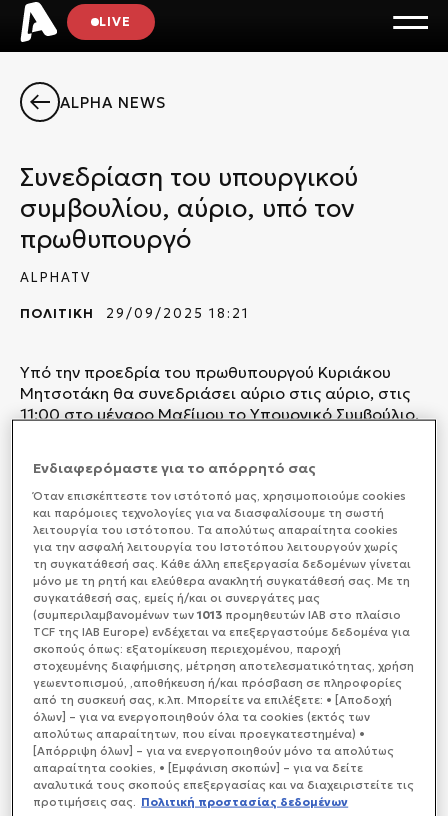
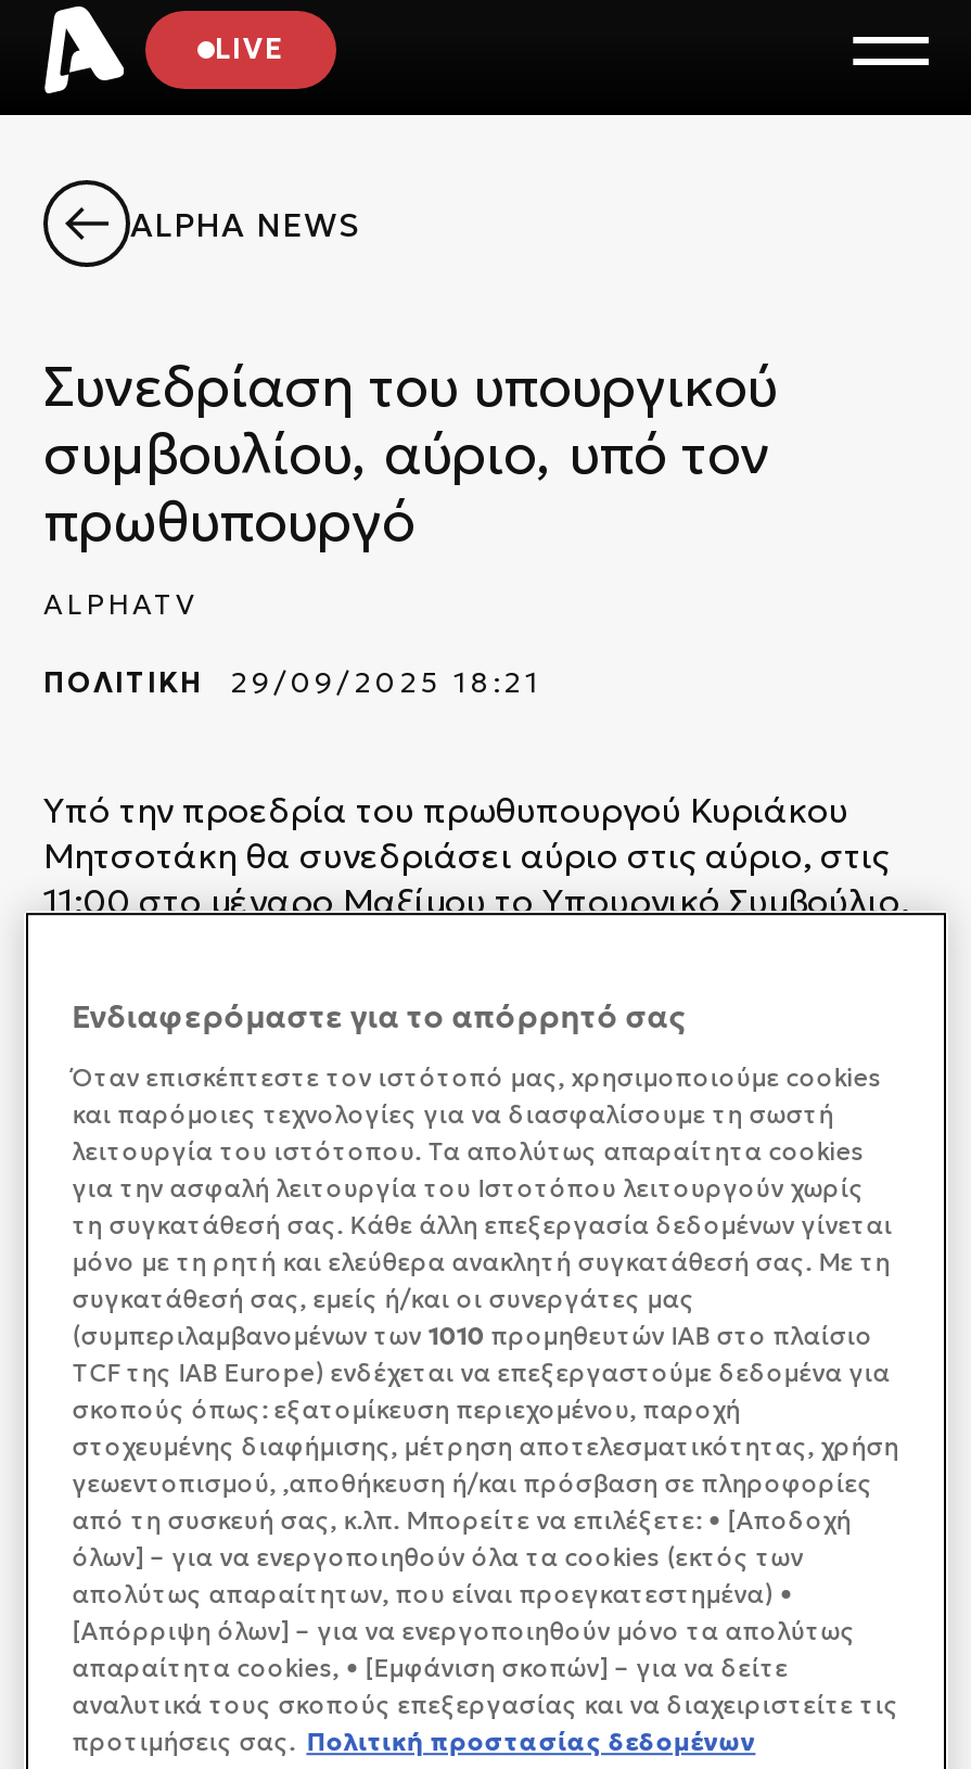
[33,608,401,622] (συμπεριλαμβανομένων των 1013 προμηθευτών IAB στο πλαίσιο -> [72,1322,873,1352] (συμπεριλαμβανομένων των 1010 προμηθευτών IAB στο πλαίσιο

